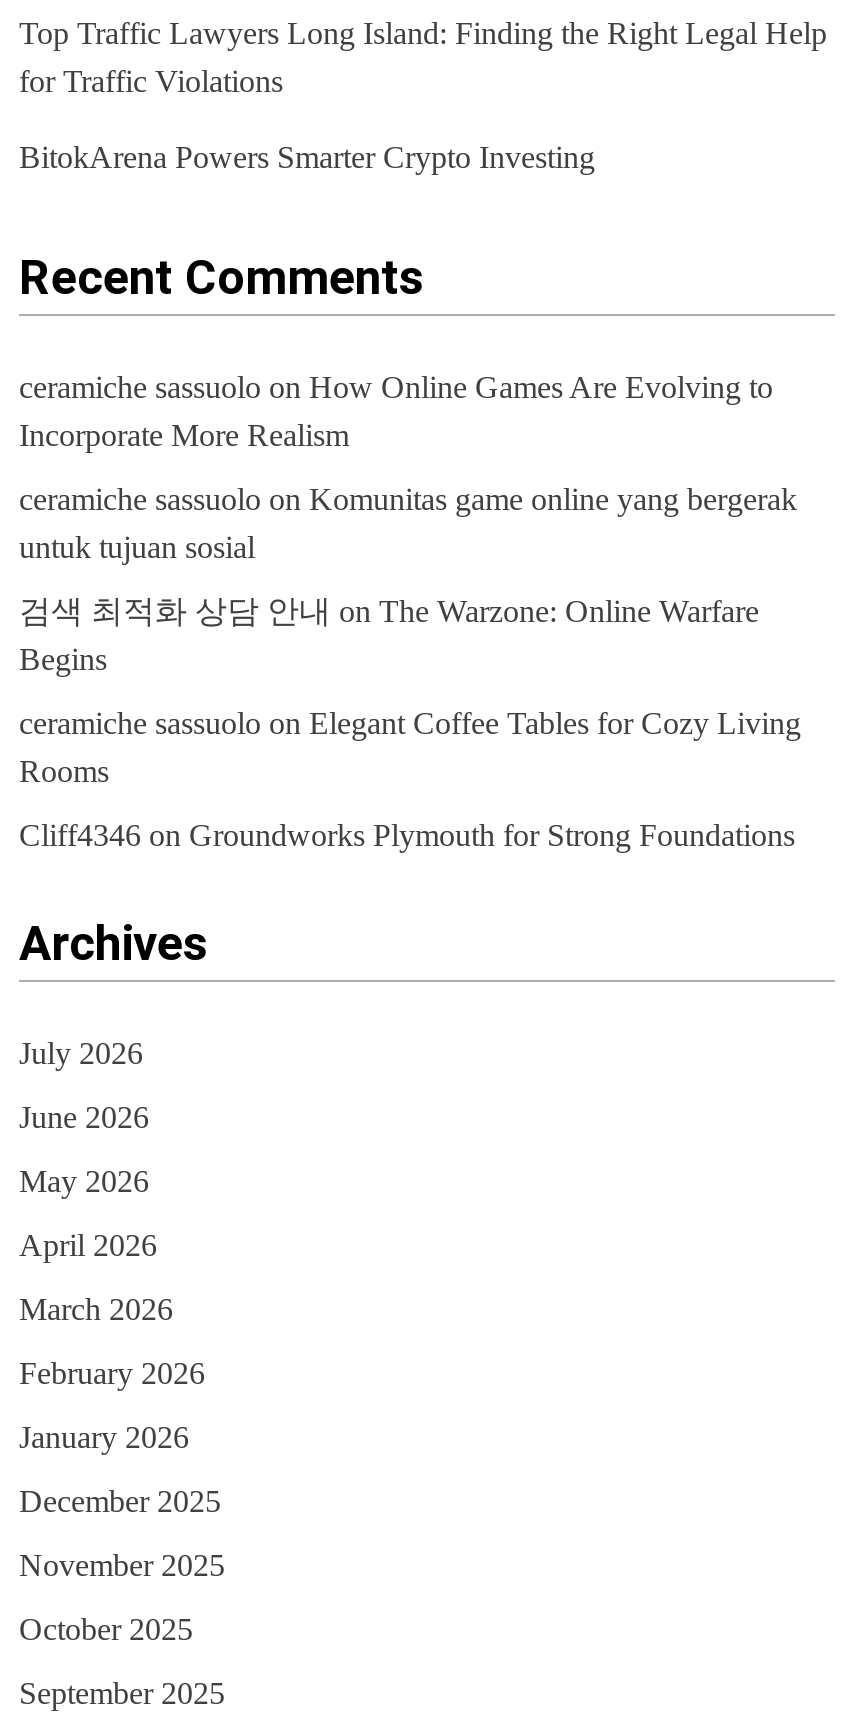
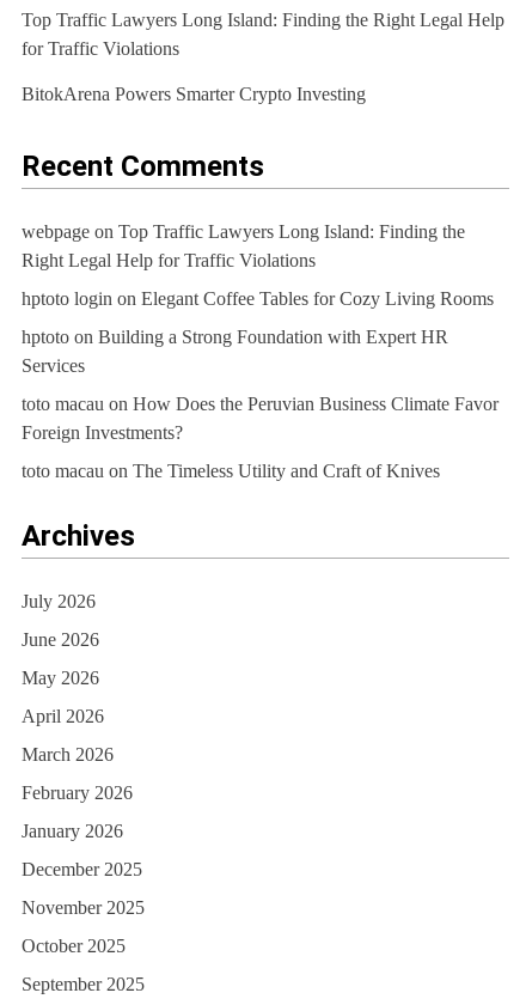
[19,370,773,452] ceramiche sassuolo on How Online Games Are Evolving to | Incorporate More Realism -> [22,222,465,271] webpage on Top Traffic Lawyers Long Island: Finding the | Right Legal Help for Traffic Violations
[19,482,797,564] ceramiche sassuolo on Komunitas game online yang bergerak | untuk tujuan sosial -> [22,289,494,309] hptoto login on Elegant Coffee Tables for Cozy Living Rooms
[19,594,759,676] 검색 최적화 상담 안내 on The Warzone: Online Warfare | Begins -> [22,327,448,376] hptoto on Building a Strong Foundation with Expert HR | Services
[19,706,801,788] ceramiche sassuolo on Elegant Coffee Tables for Cozy Living | Rooms -> [22,394,499,443] toto macau on How Does the Peruvian Business Climate Favor | Foreign Investments?
[19,818,795,852] Cliff4346 on Groundworks Plymouth for Strong Foundations -> [22,461,440,481] toto macau on The Timeless Utility and Craft of Knives

